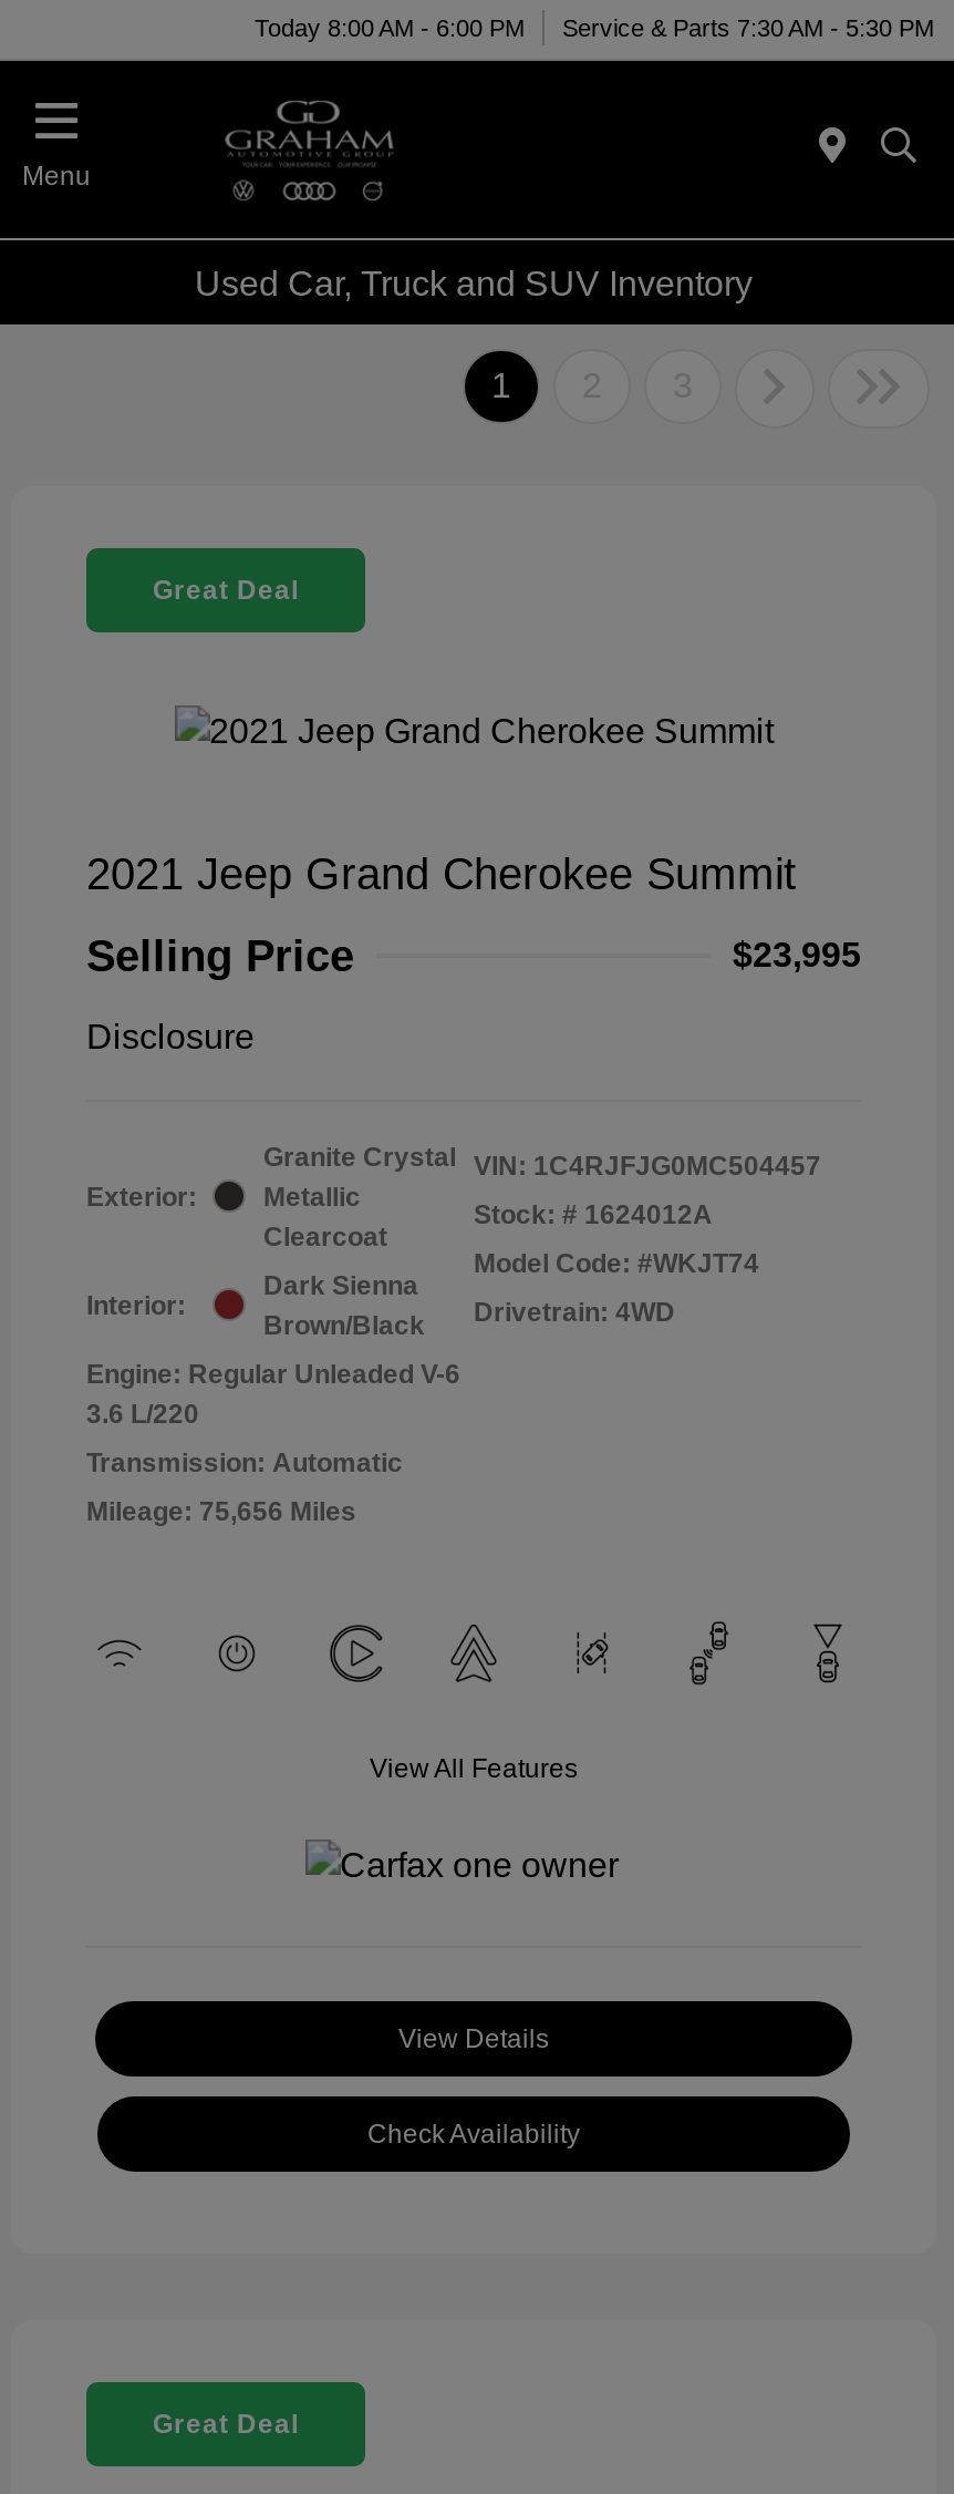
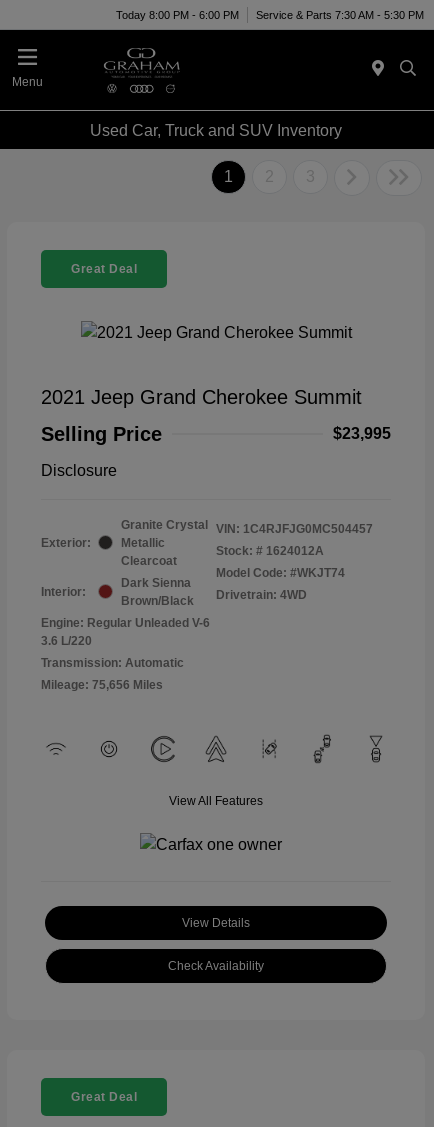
[255,13,934,40] Today 8:00 AM - 6:00 PM Service & Parts 7:30 AM - 5:30 PM -> [116,8,424,20] Today 8:00 PM - 6:00 PM Service & Parts 7:30 AM - 5:30 PM

